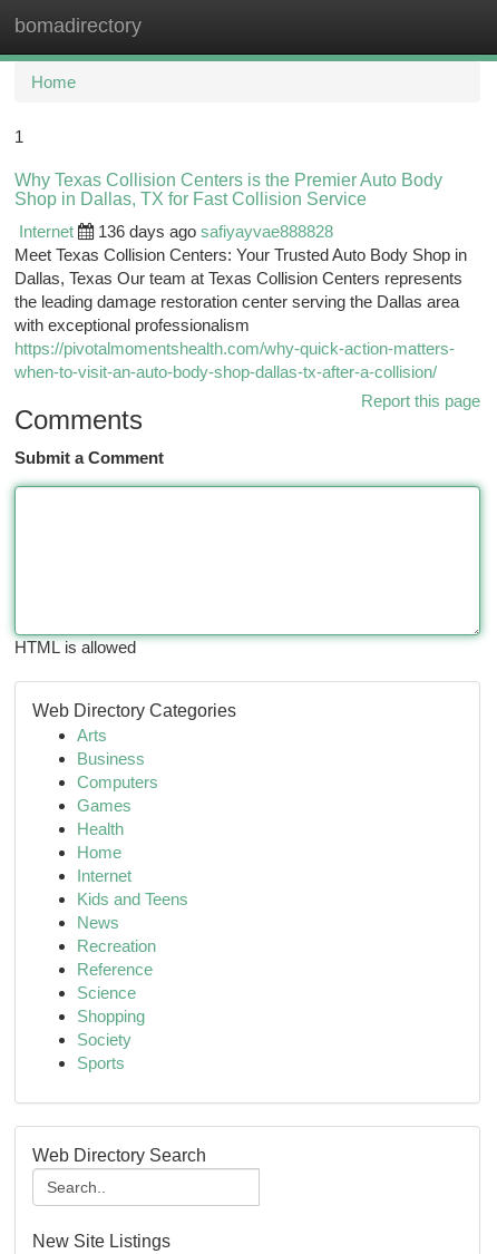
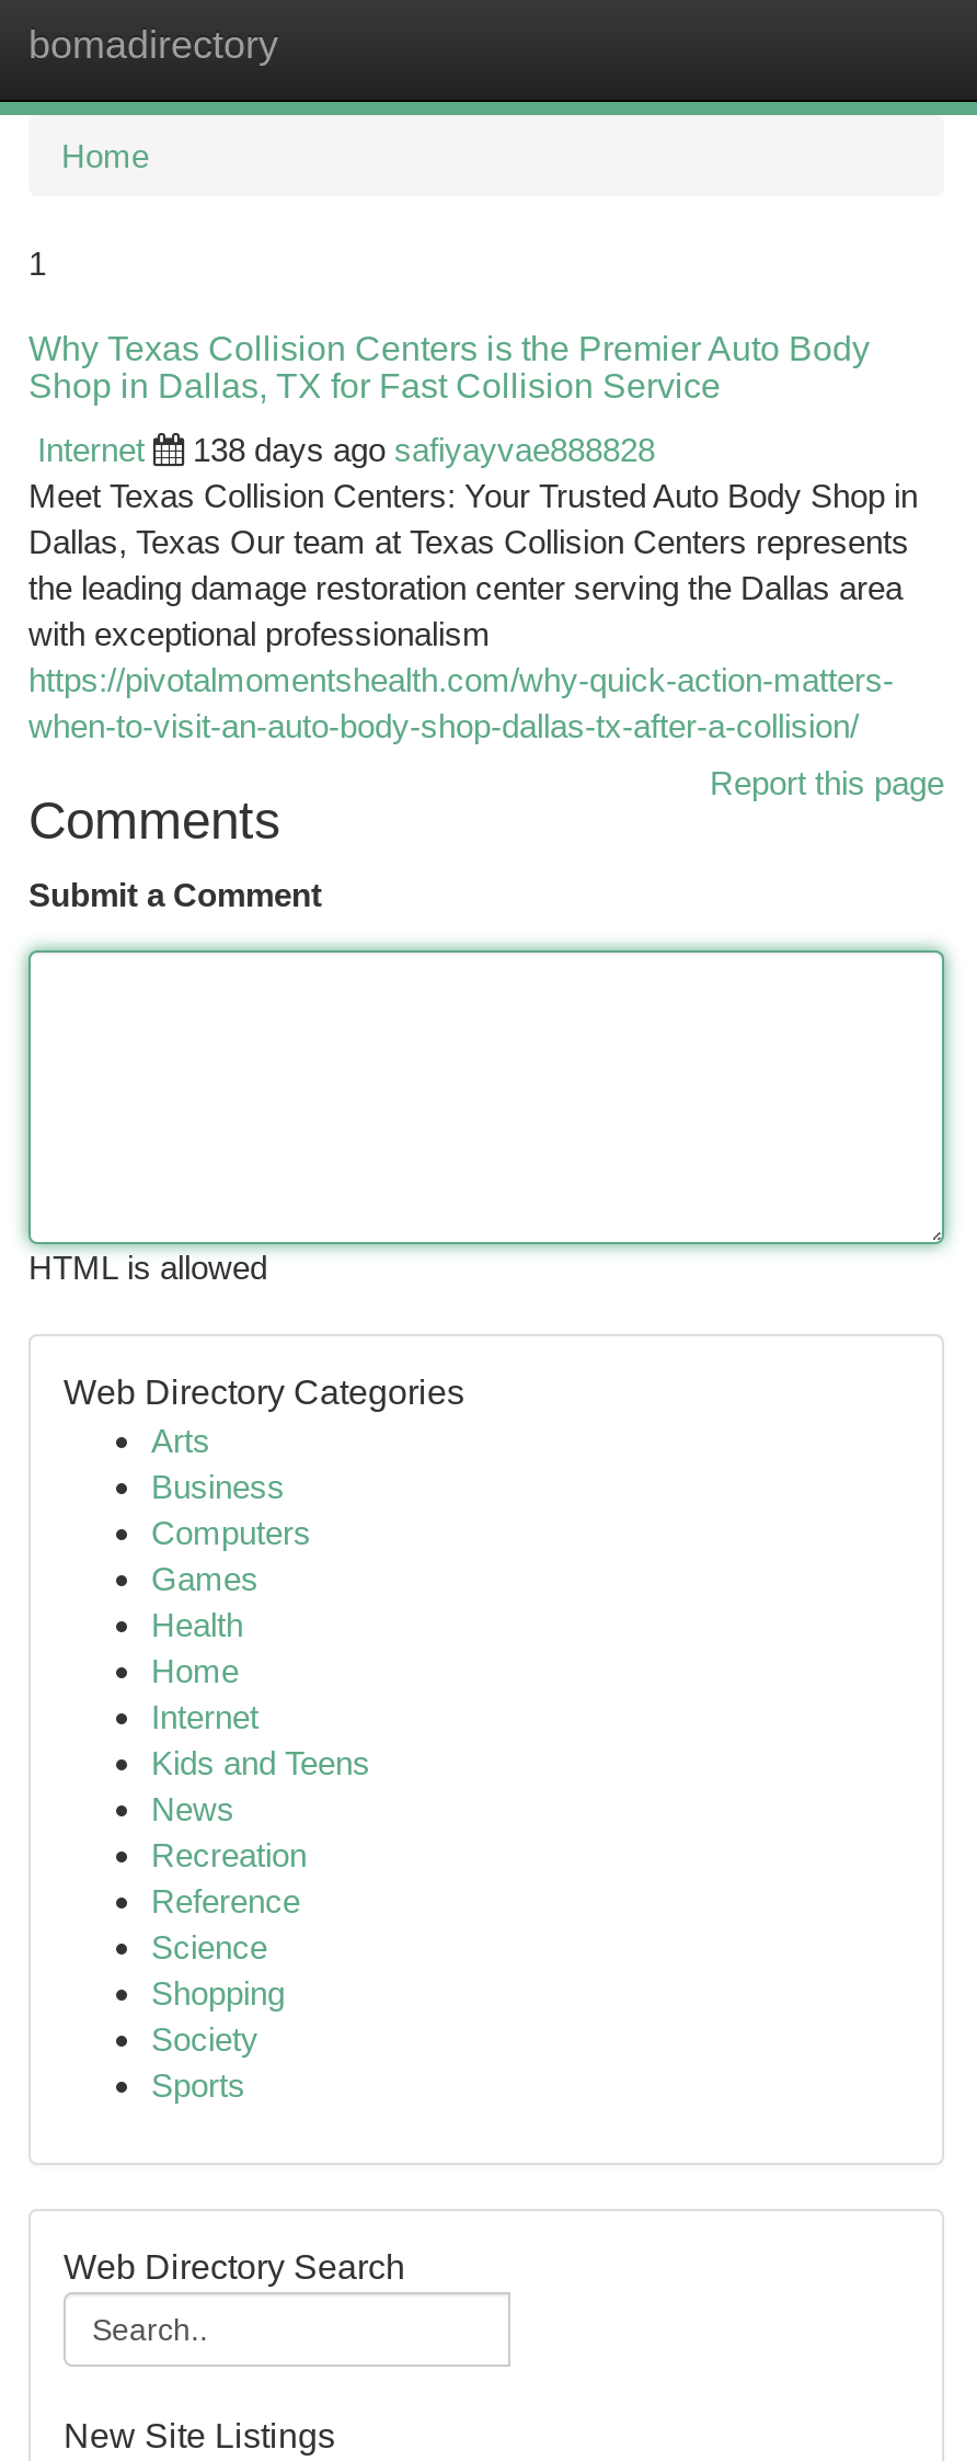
[98,222,333,241] 136 days ago safiyayvae888828 -> [193,431,655,468] 138 days ago safiyayvae888828

